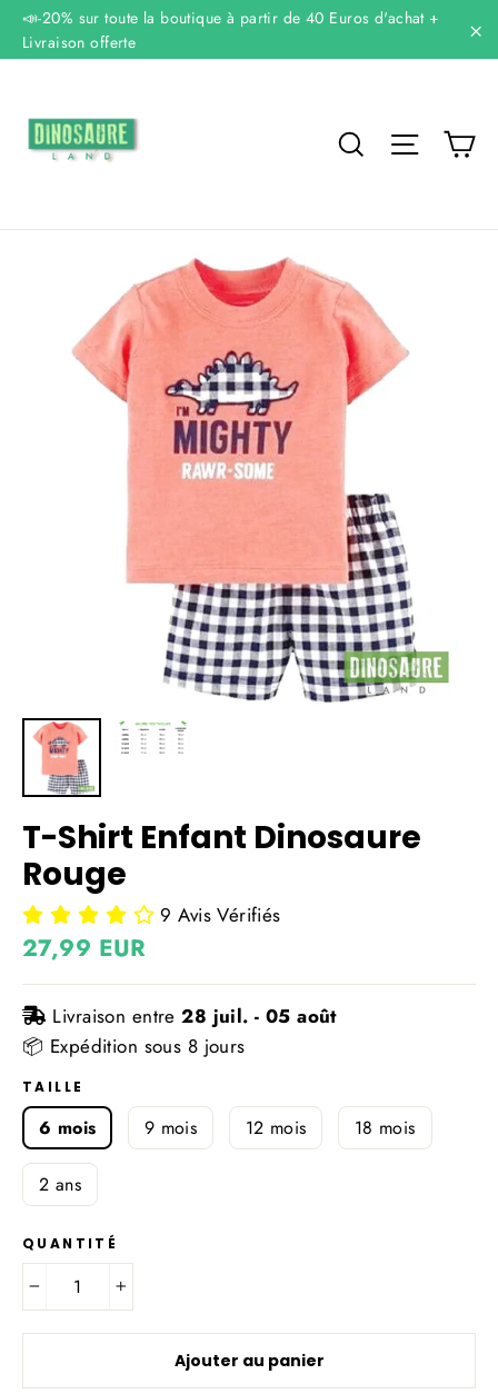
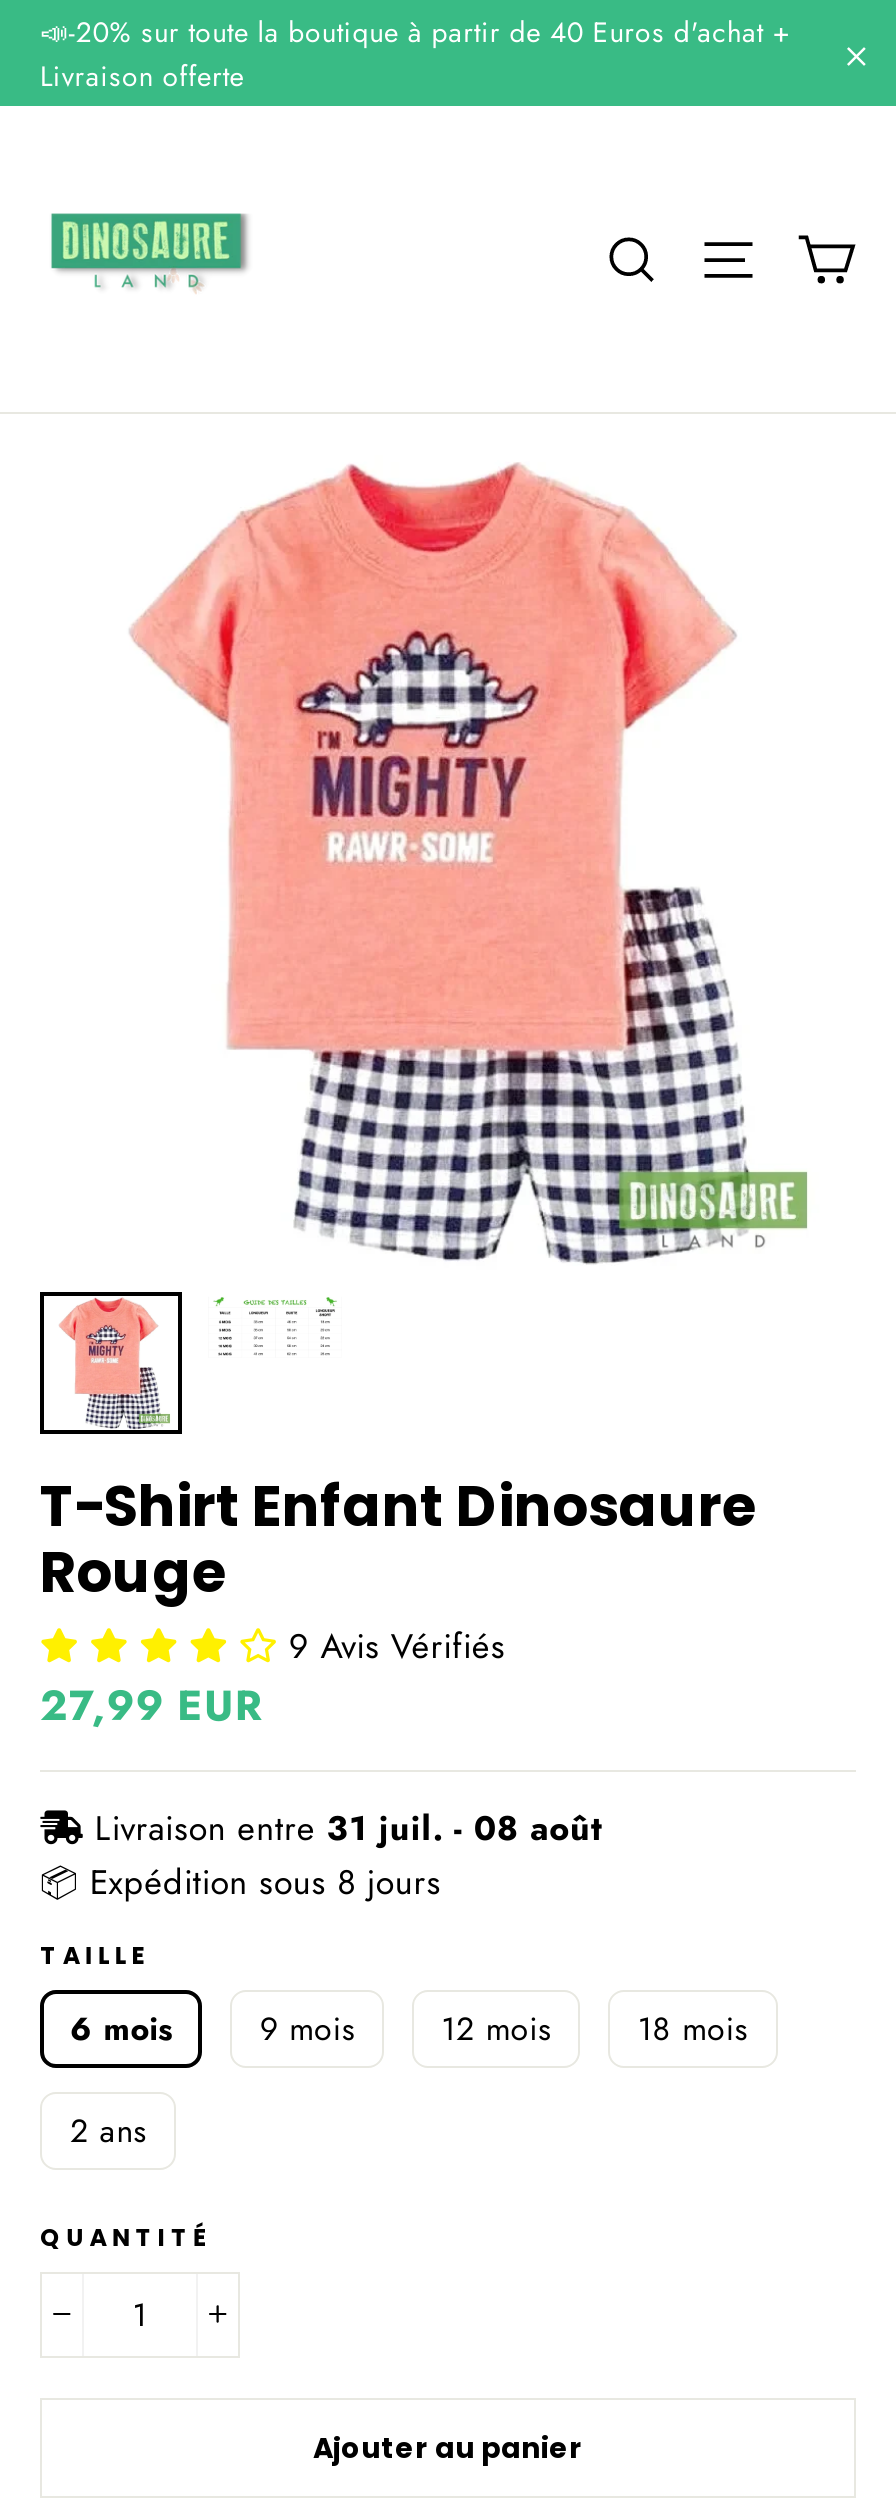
[47,1003,337,1029] Livraison entre 28 juil. - 05 août -> [84,1804,602,1852] Livraison entre 31 juil. - 08 août

